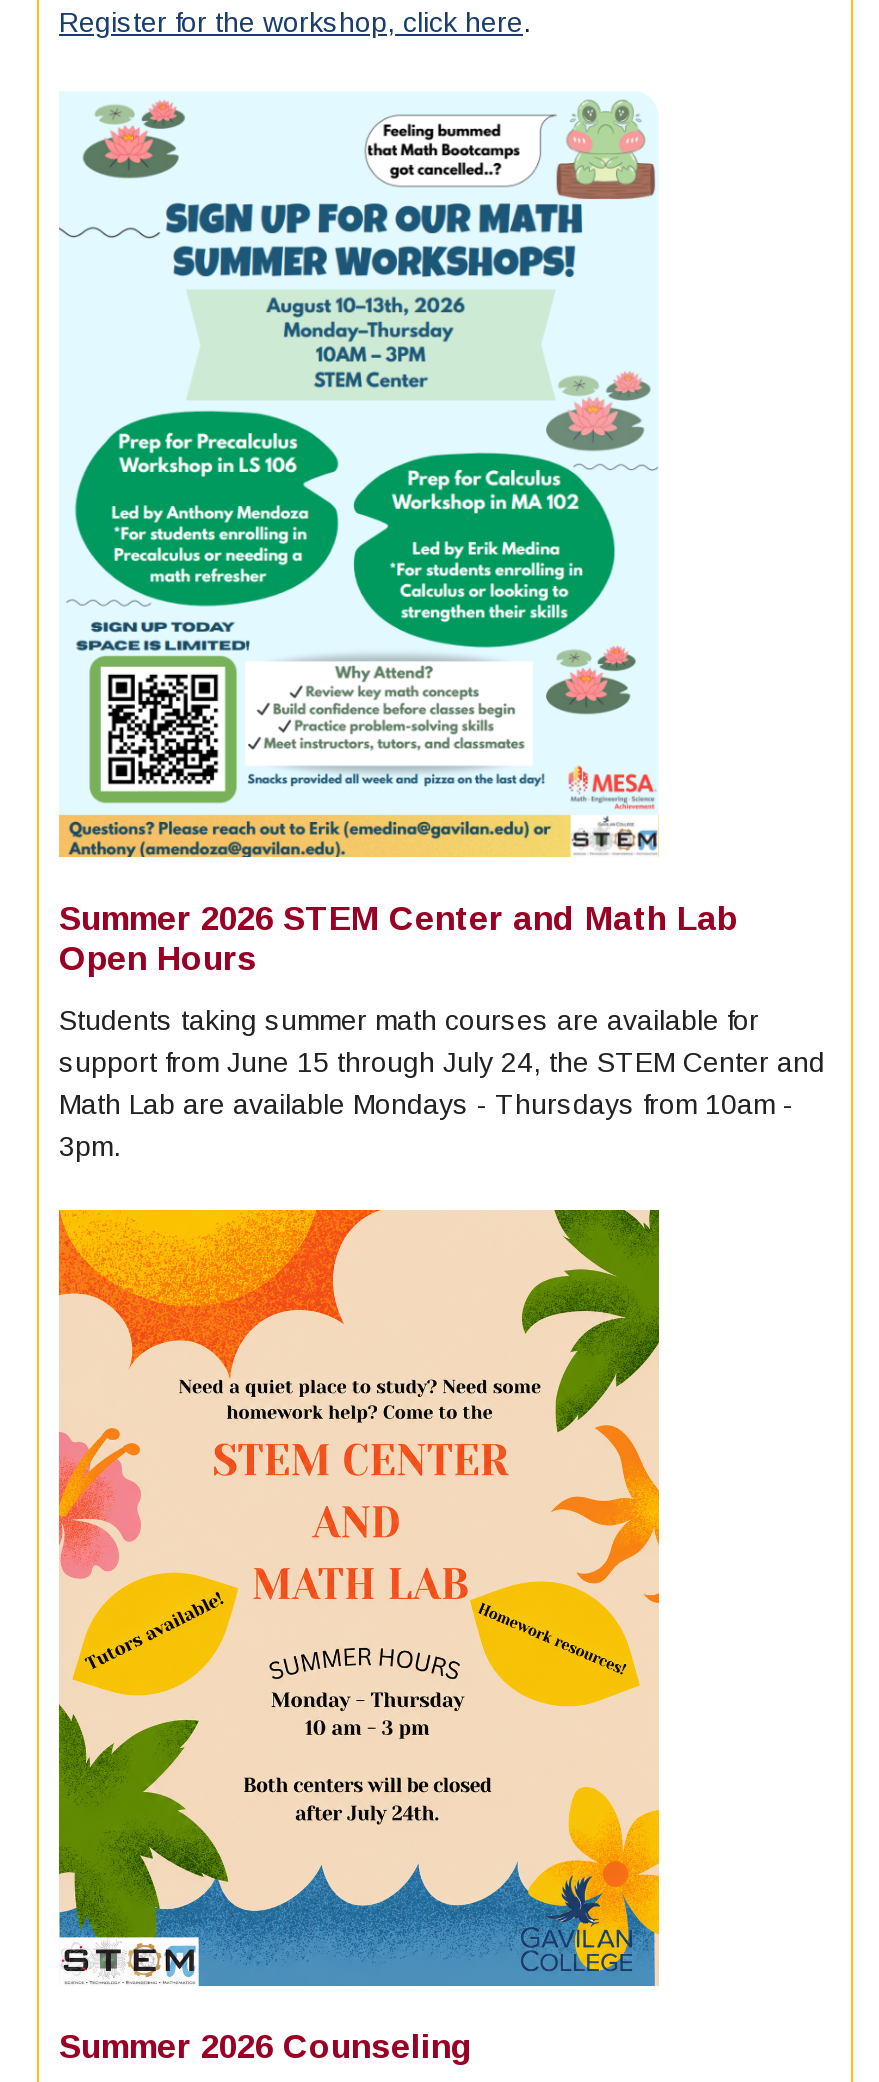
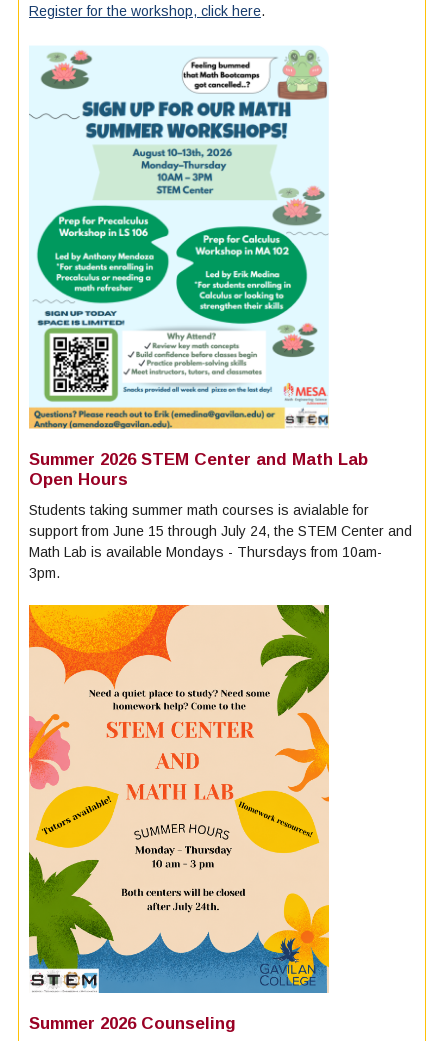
[59,1003,759,1035] Students taking summer math courses are available for -> [29,502,369,518] Students taking summer math courses is avialable for
[59,1087,793,1119] Math Lab are available Mondays - Thursdays from 10am - -> [29,544,382,560] Math Lab is available Mondays - Thursdays from 10am-

